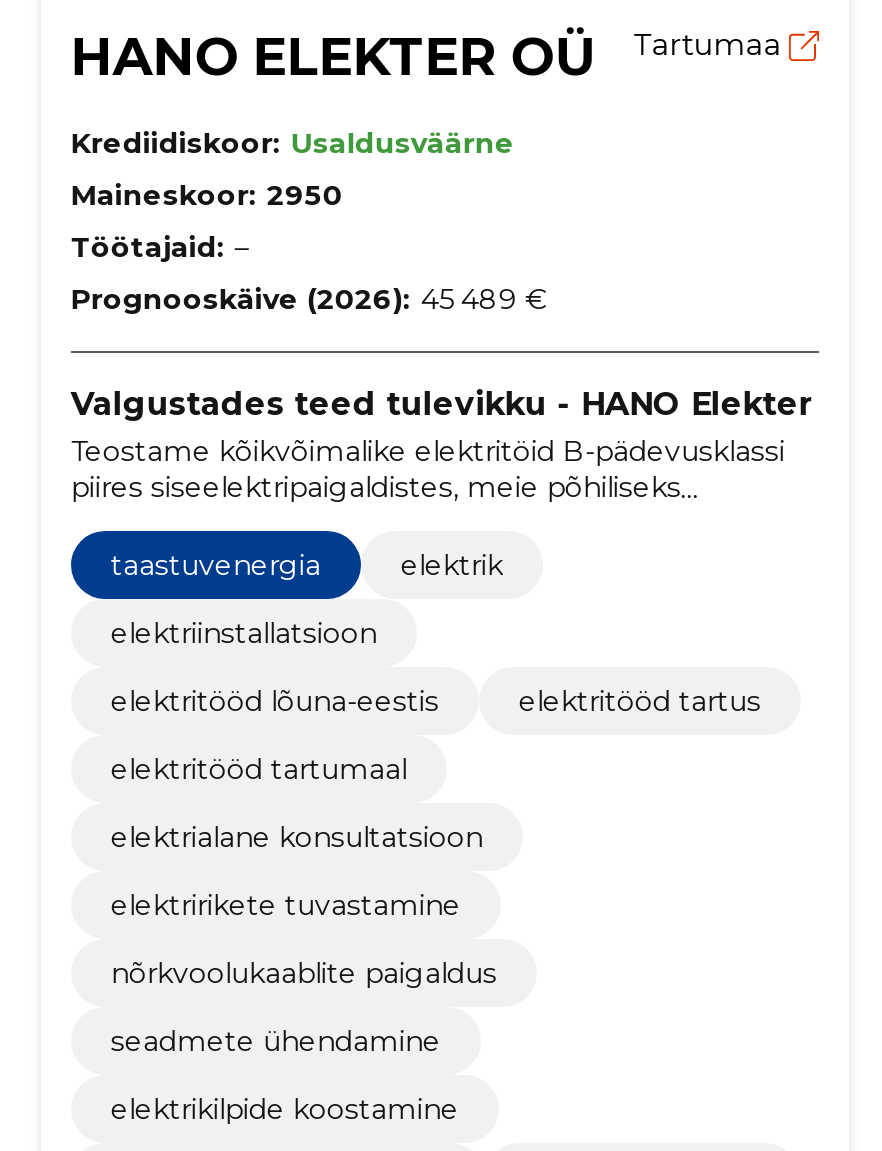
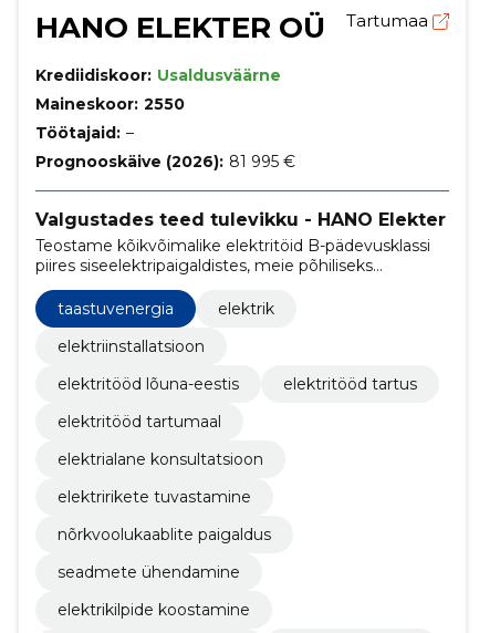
[71,176,343,212] Maineskoor: 2950 -> [35,94,185,114] Maineskoor: 2550
[71,280,547,316] Prognooskäive (2026): 45 489 € -> [35,151,295,171] Prognooskäive (2026): 81 995 €

